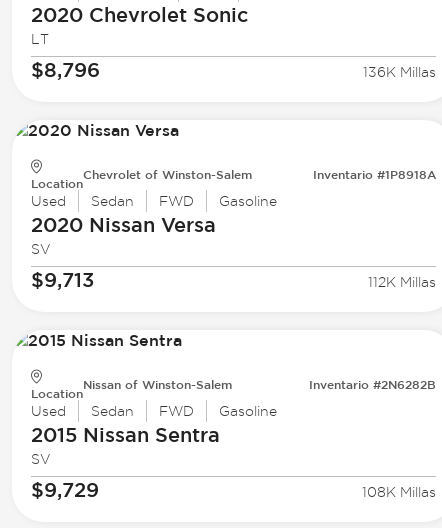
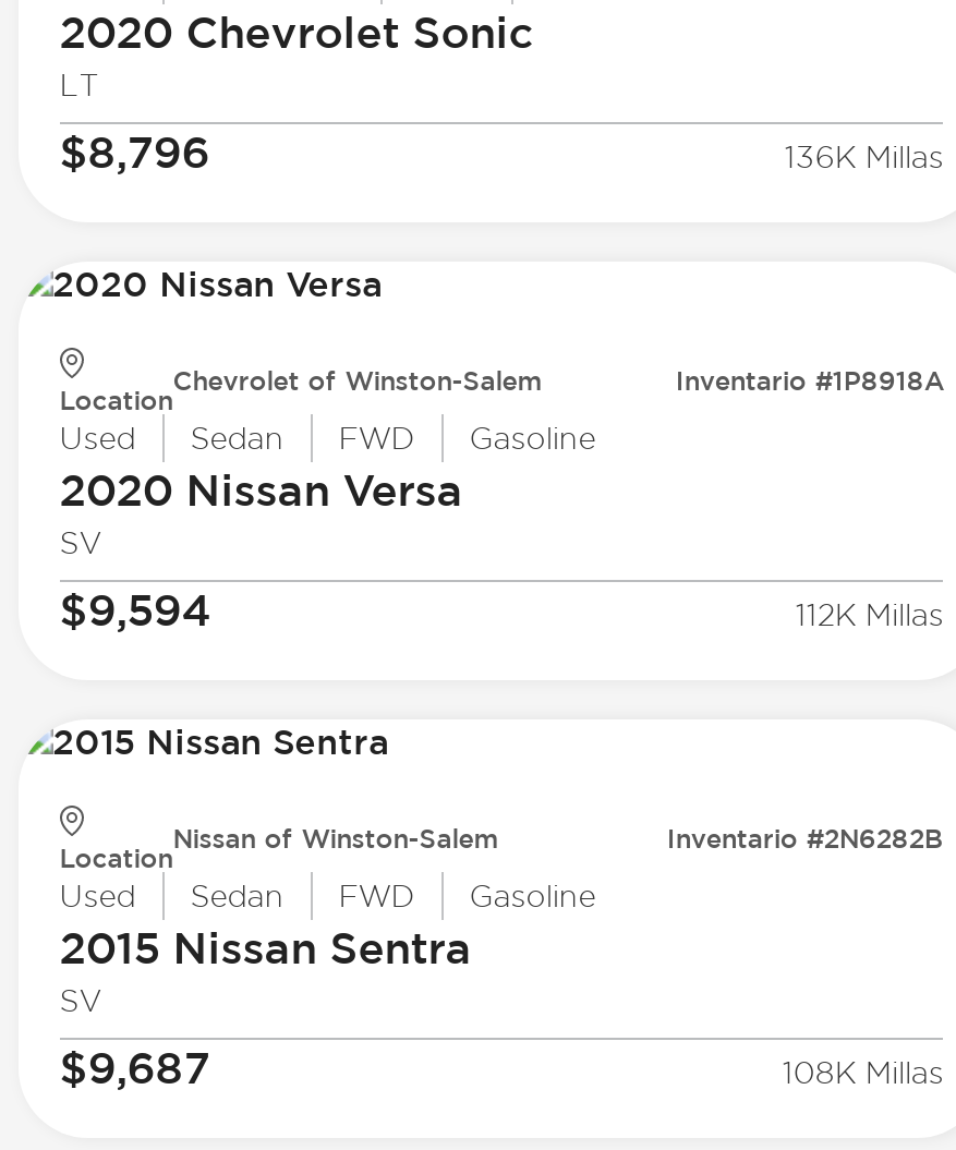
[31,268,94,291] $9,713 -> [60,585,212,635] $9,594
[31,478,99,501] $9,729 -> [60,1043,210,1093] $9,687

